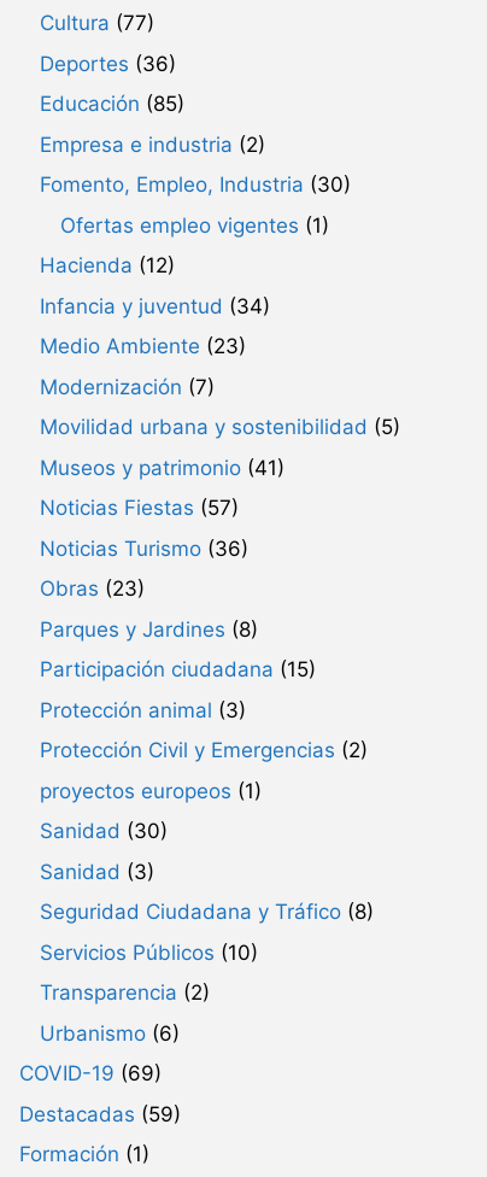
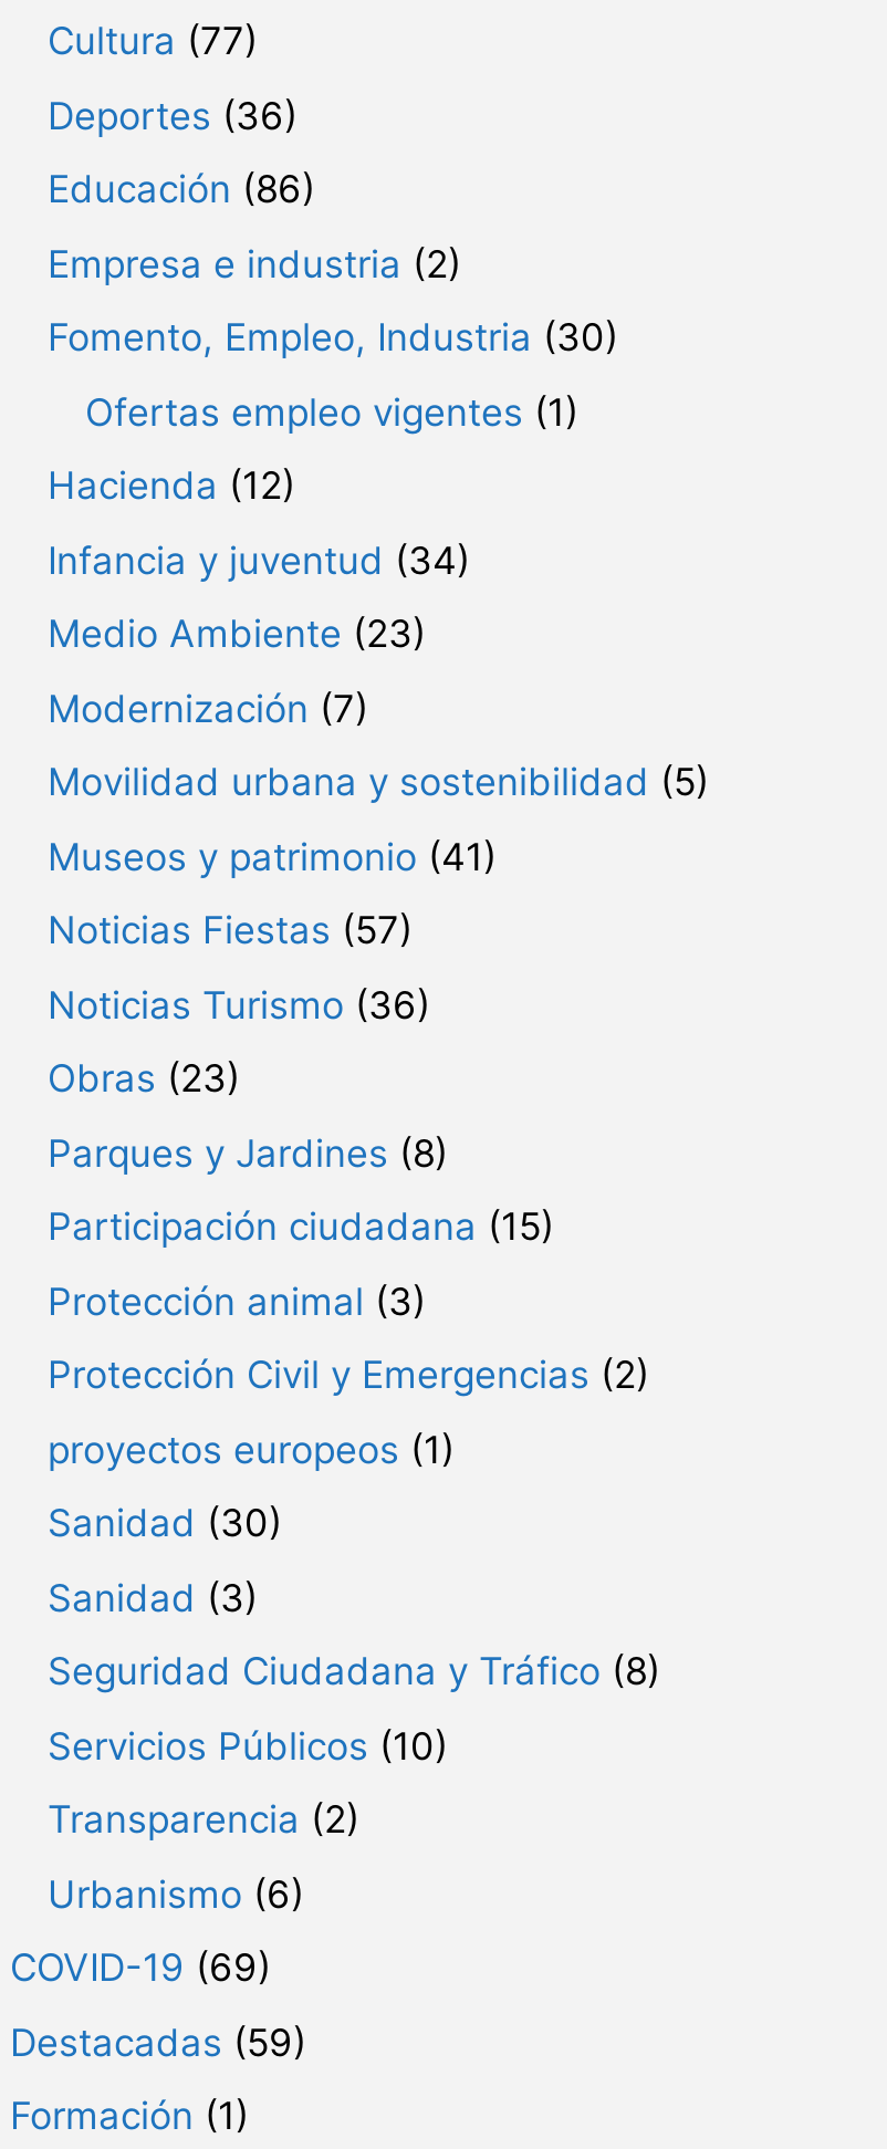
[40,92,184,116] Educación (85) -> [48,167,315,212] Educación (86)

